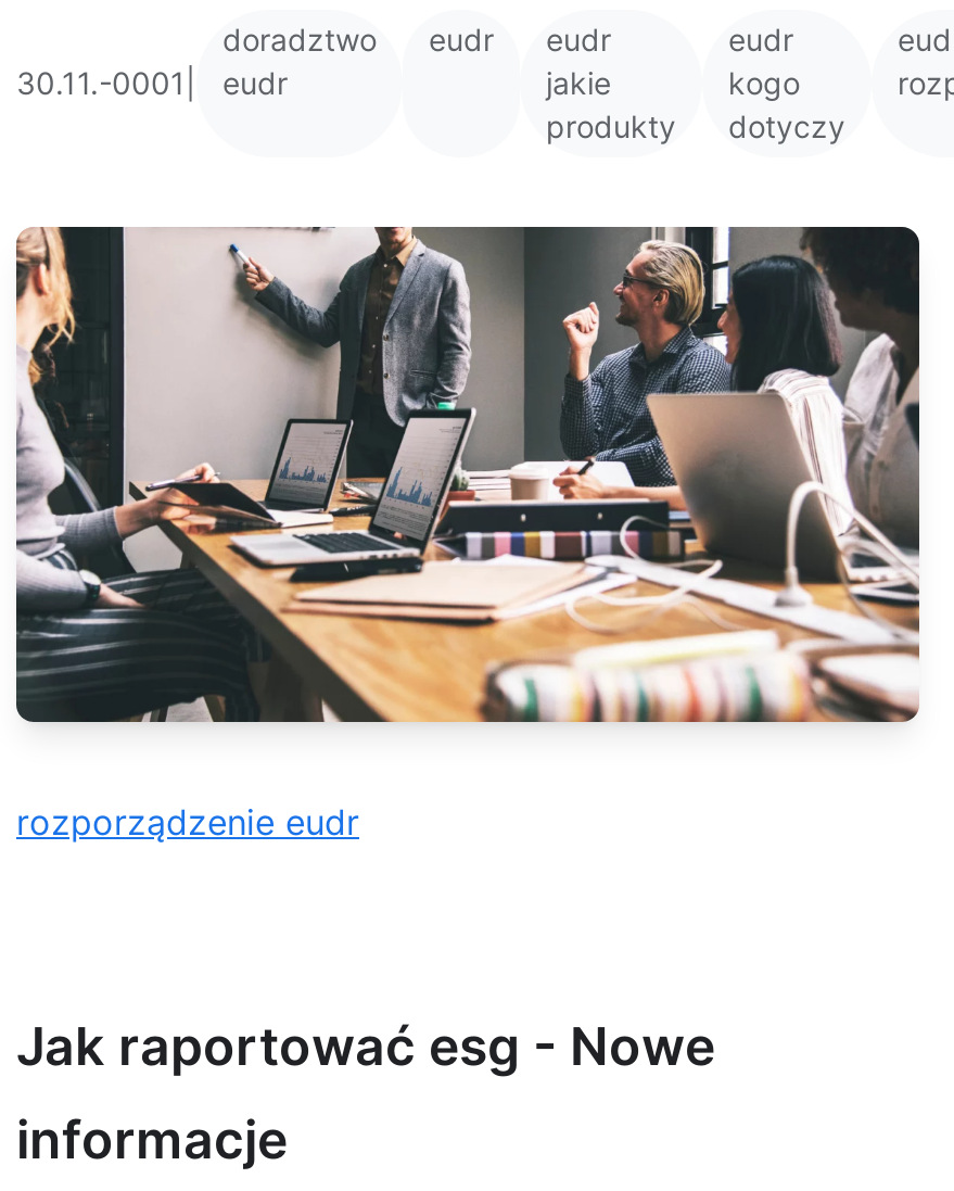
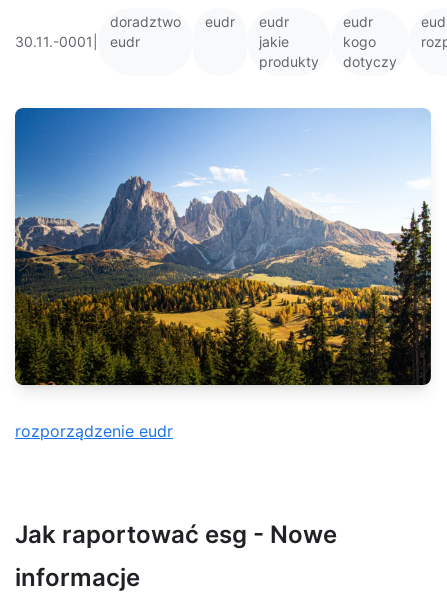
[14,225,921,724] [image] -> [14,107,432,386] [image]

